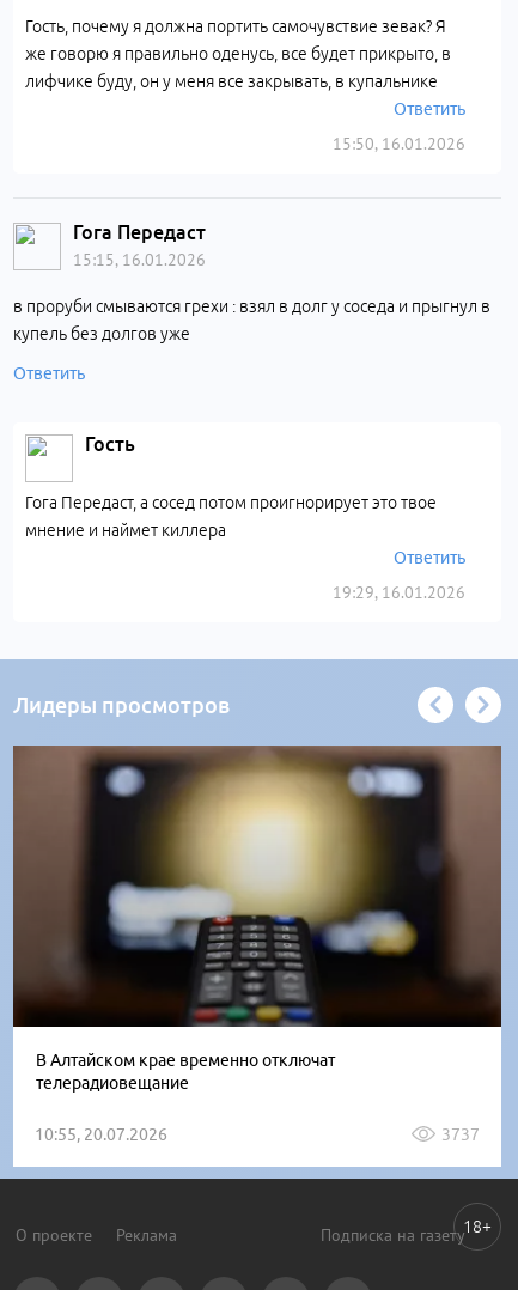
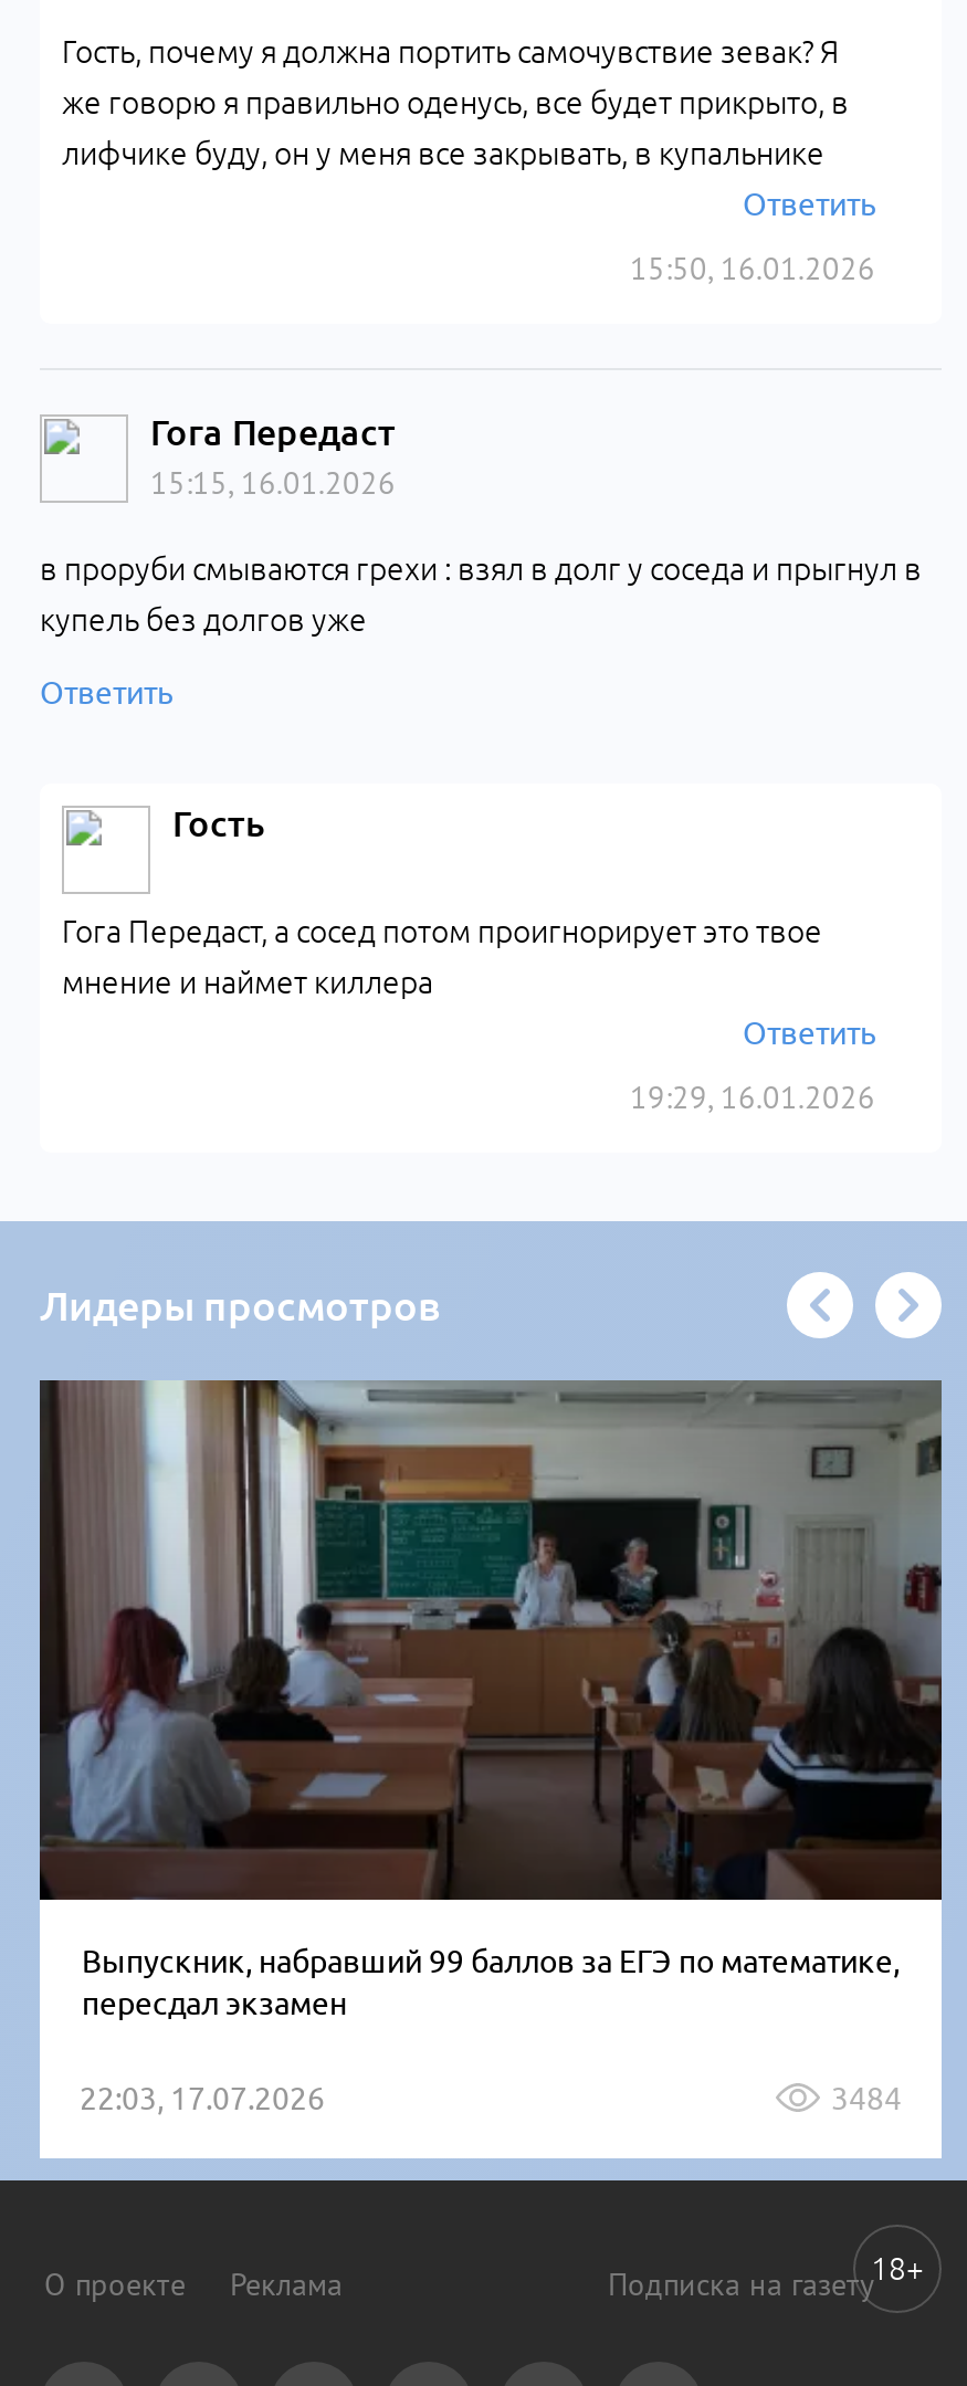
[13,744,501,1092] [image] | В Алтайском крае временно отключат | телерадиовещание -> [40,1380,942,2021] [image] | Выпускник, набравший 99 баллов за ЕГЭ по математике, | пересдал экзамен
[35,1125,480,1144] 10:55, 20.07.2026 | 3737 -> [80,2081,902,2116] 22:03, 17.07.2026 | 3484

